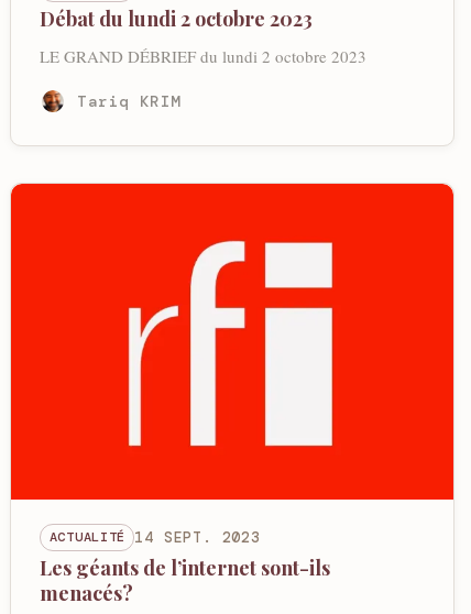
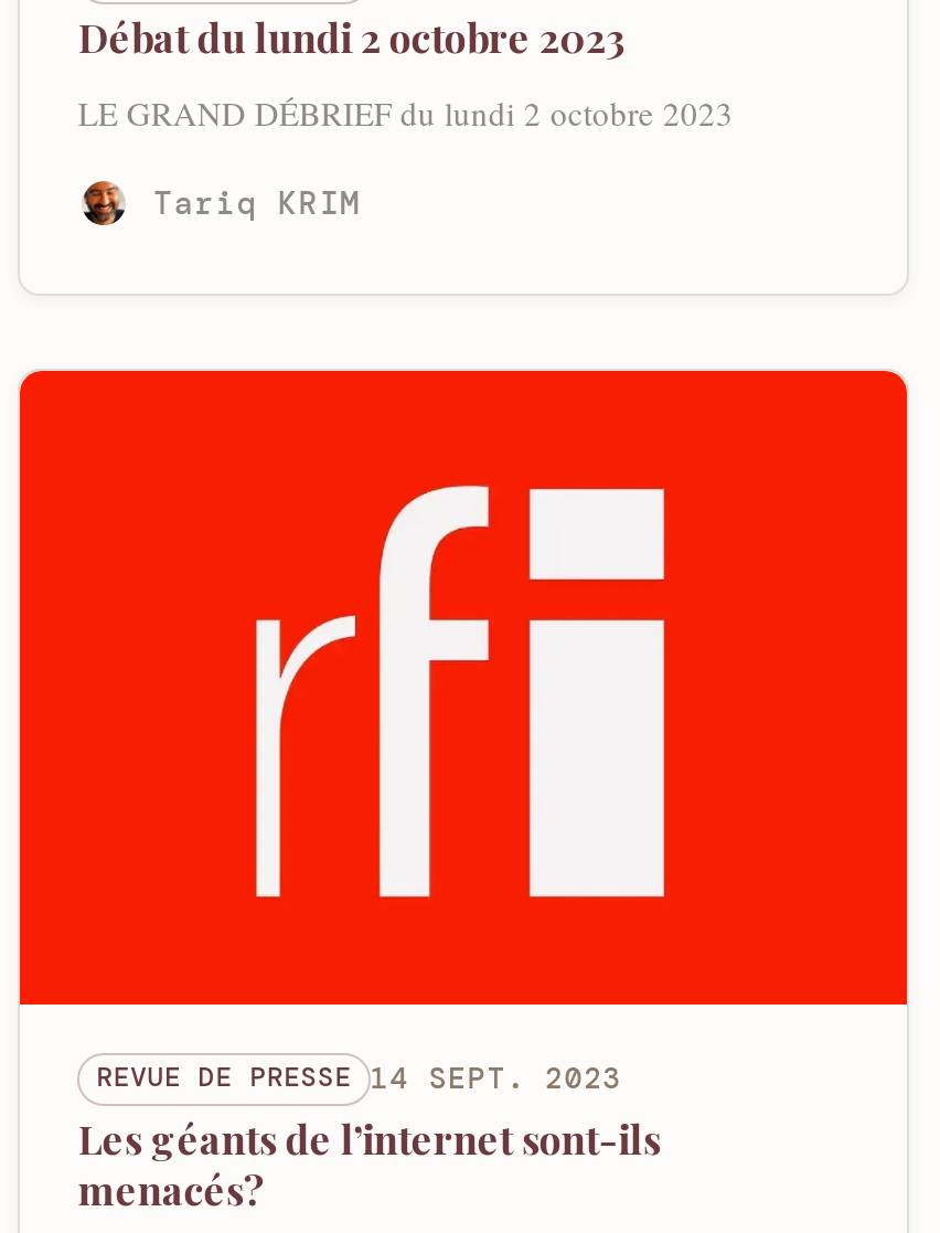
[49,528,260,547] ACTUALITÉ 14 SEPT. 2023 -> [96,1060,622,1098] REVUE DE PRESSE 14 SEPT. 2023

